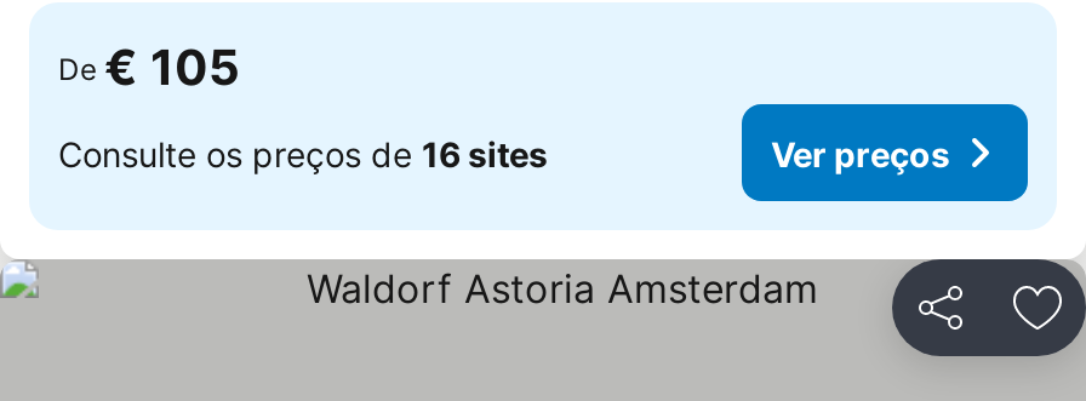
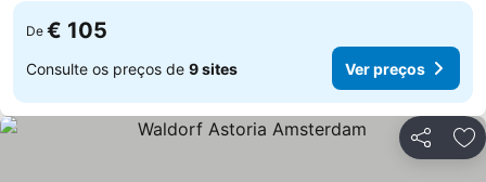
[58,132,548,173] Consulte os preços de 16 sites -> [26,59,238,77] Consulte os preços de 9 sites

